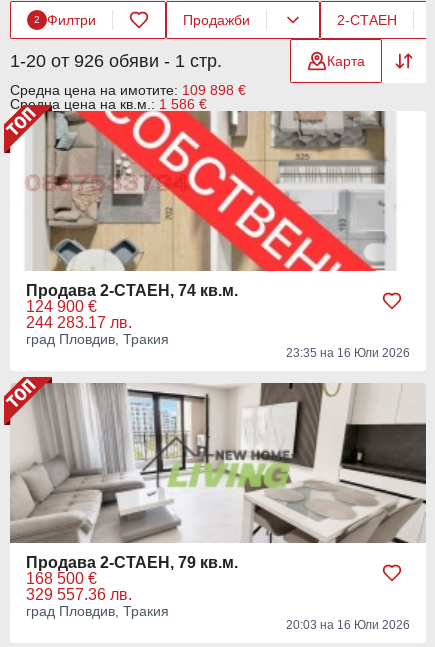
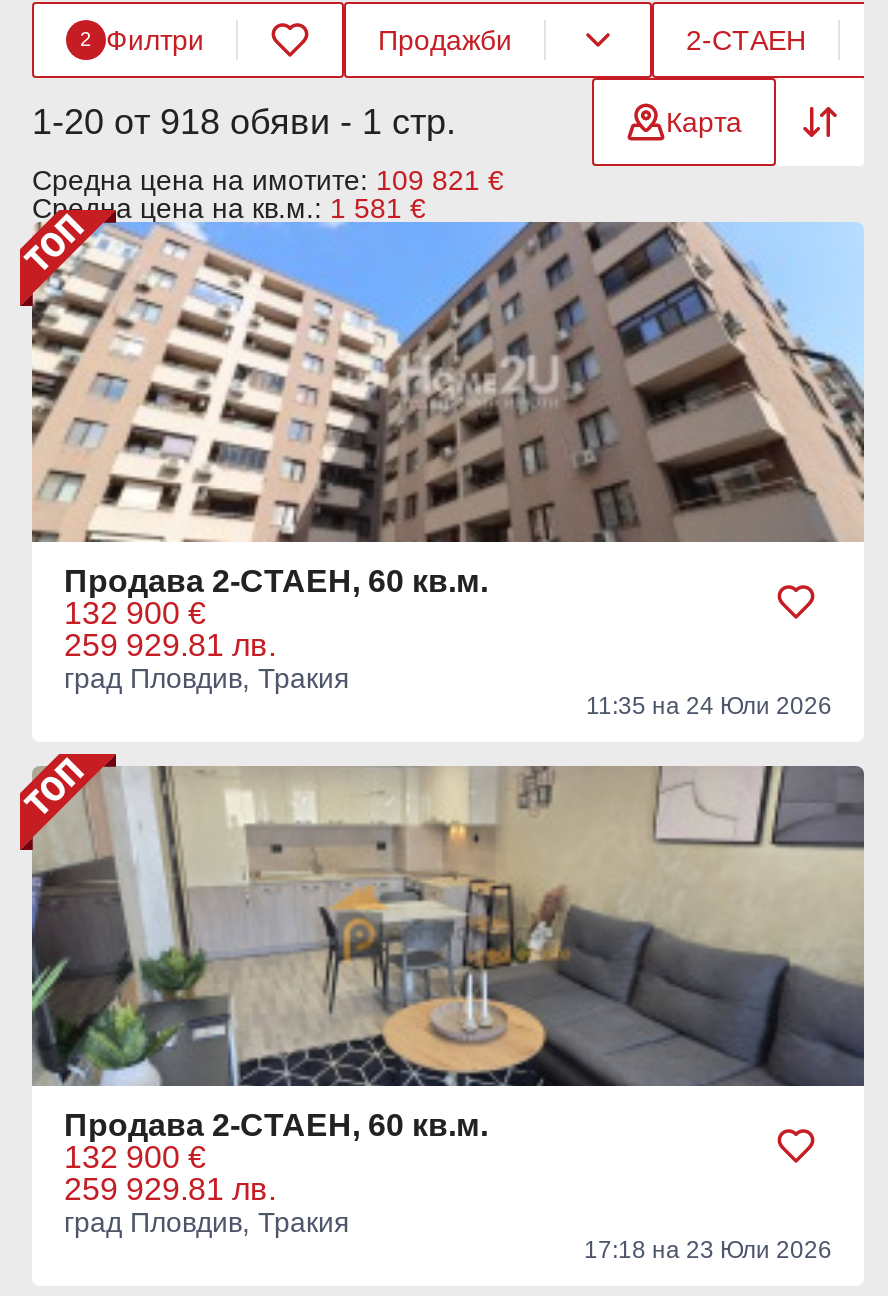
[10,51,222,71] 1-20 от 926 обяви - 1 стр. -> [32,102,456,142] 1-20 от 918 обяви - 1 стр.
[10,82,246,98] Средна цена на имотите: 109 898 € -> [32,164,504,196] Средна цена на имотите: 109 821 €
[9,96,426,272] [image] | Средна цена на кв.м.: 1 586 € -> [30,192,866,544] [image] | Средна цена на кв.м.: 1 581 €
[26,282,238,299] Продава 2-СТАЕН, 74 кв.м. -> [64,564,488,598] Продава 2-СТАЕН, 60 кв.м.
[26,298,97,315] 124 900 € -> [64,596,206,630] 132 900 €
[26,314,132,331] 244 283.17 лв. -> [64,628,276,662] 259 929.81 лв.
[286,346,410,360] 23:35 на 16 Юли 2026 -> [586,692,832,720] 11:35 на 24 Юли 2026
[10,383,426,571] [image] | Продава 2-СТАЕН, 79 кв.м. -> [30,764,866,1142] [image] | Продава 2-СТАЕН, 60 кв.м.
[26,570,97,587] 168 500 € -> [64,1140,206,1174] 132 900 €
[26,586,132,603] 329 557.36 лв. -> [64,1172,276,1206] 259 929.81 лв.
[286,618,410,632] 20:03 на 16 Юли 2026 -> [584,1236,832,1264] 17:18 на 23 Юли 2026

